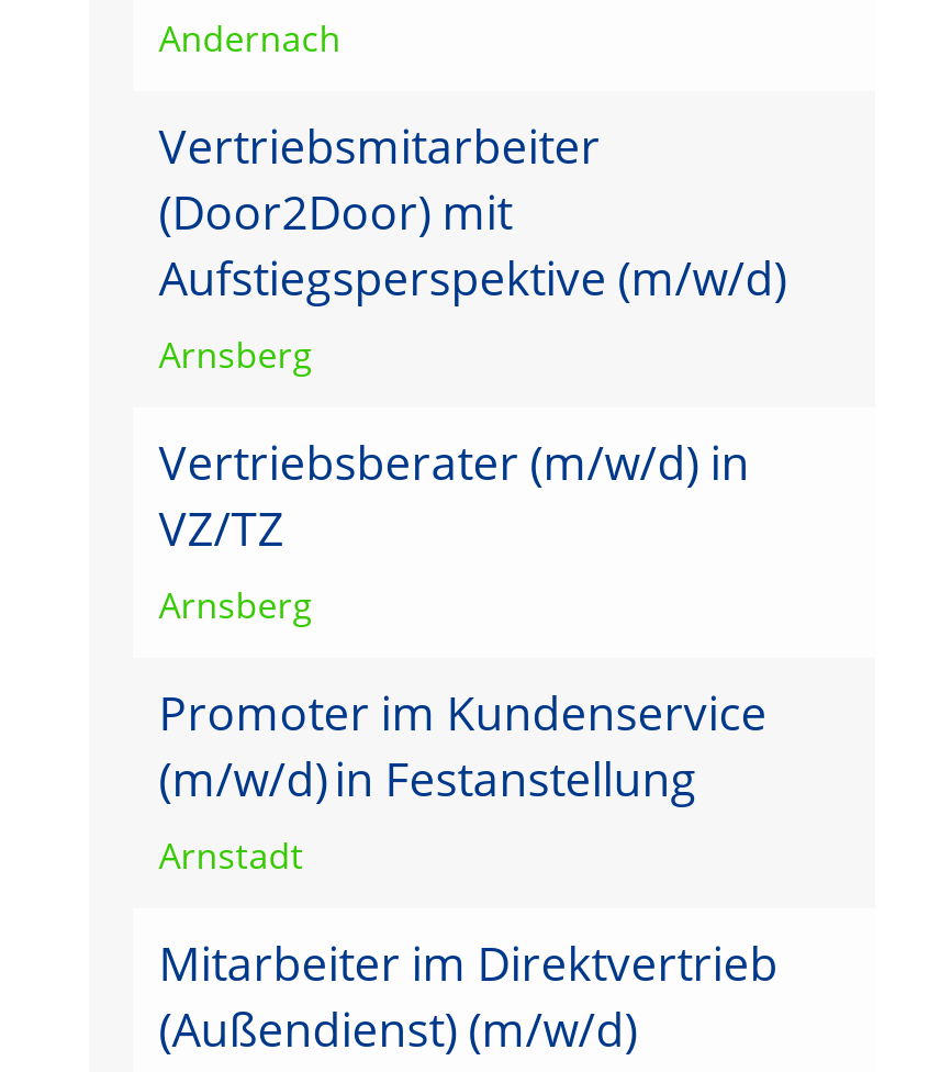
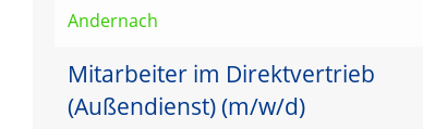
[159,115,787,880] Vertriebsmitarbeiter | (Door2Door) mit | Aufstiegsperspektive (m/w/d) | Arnsberg | Vertriebsberater (m/w/d) in | VZ/TZ | Arnsberg | Promoter im Kundenservice | (m/w/d) in Festanstellung | Arnstadt -> none

